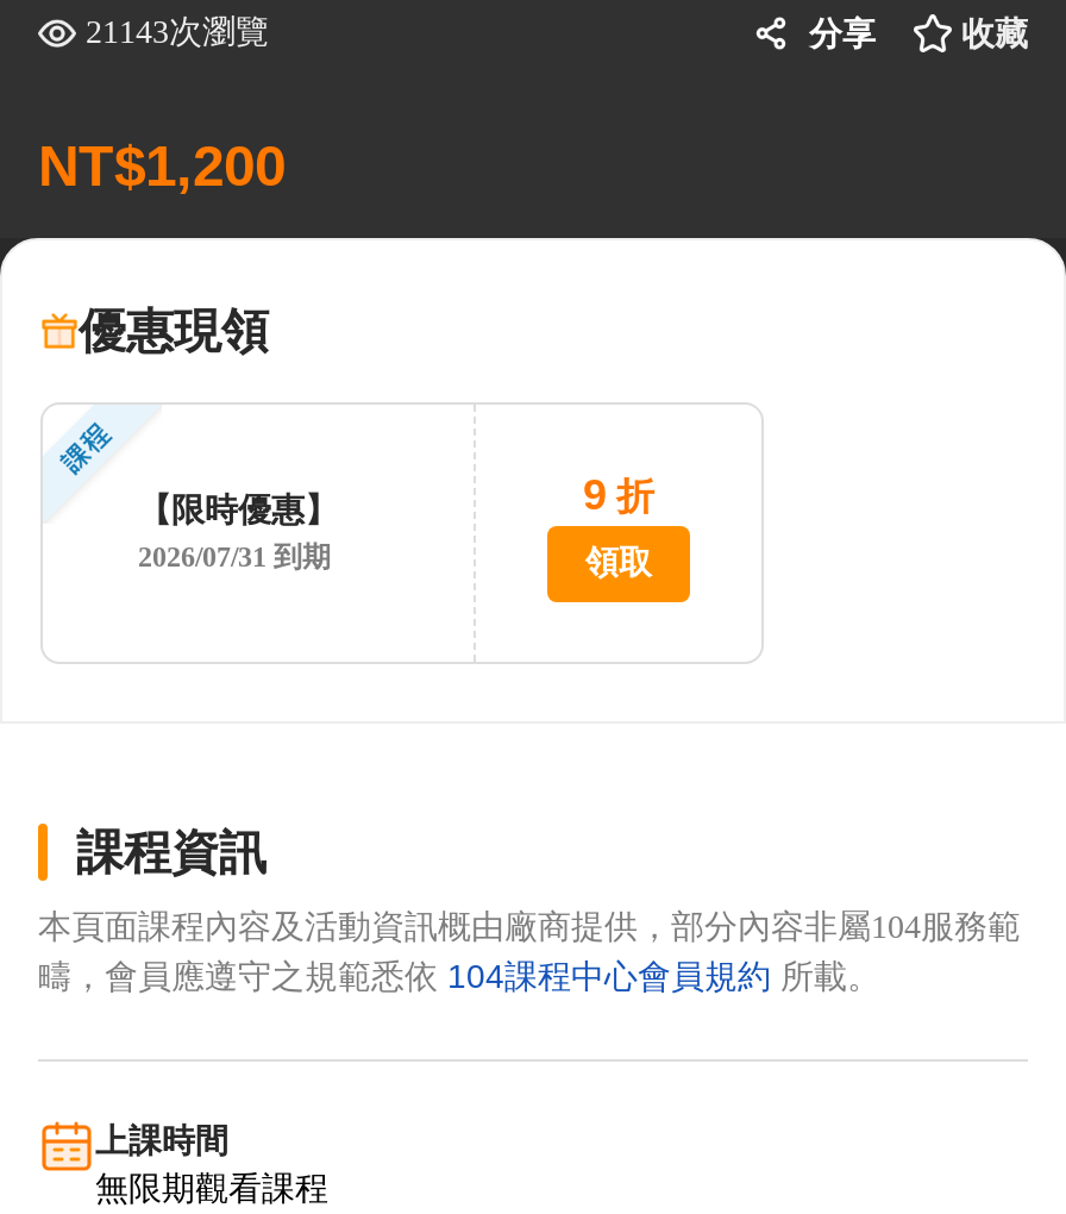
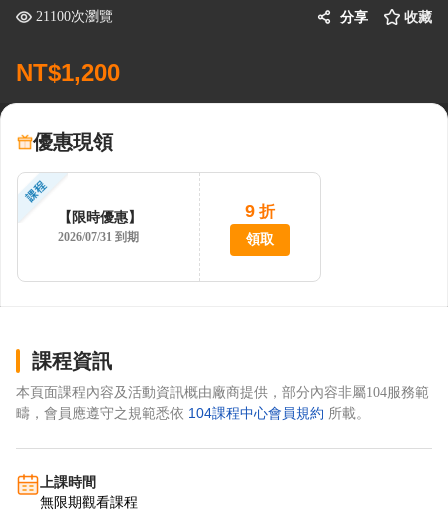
[86,14,269,50] 21143次瀏覽 -> [36,9,113,24] 21100次瀏覽

